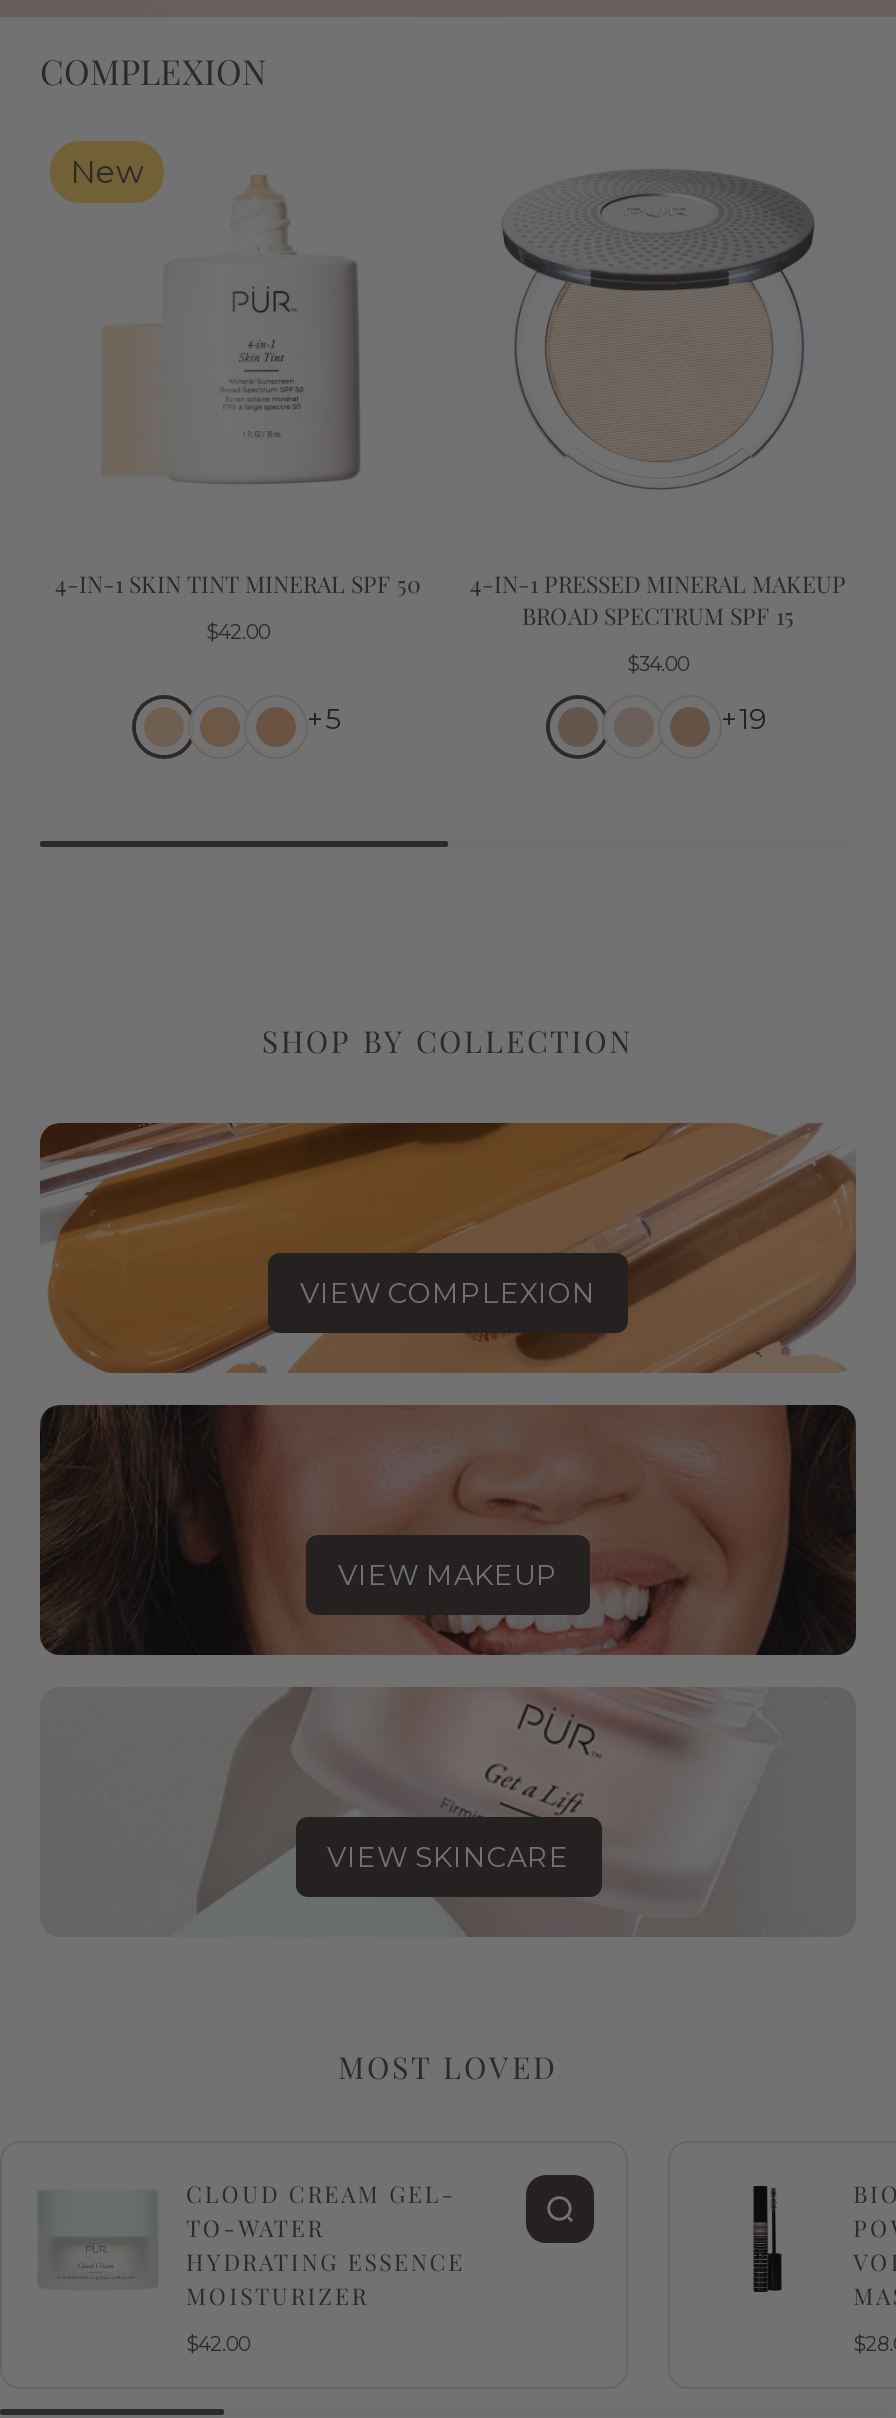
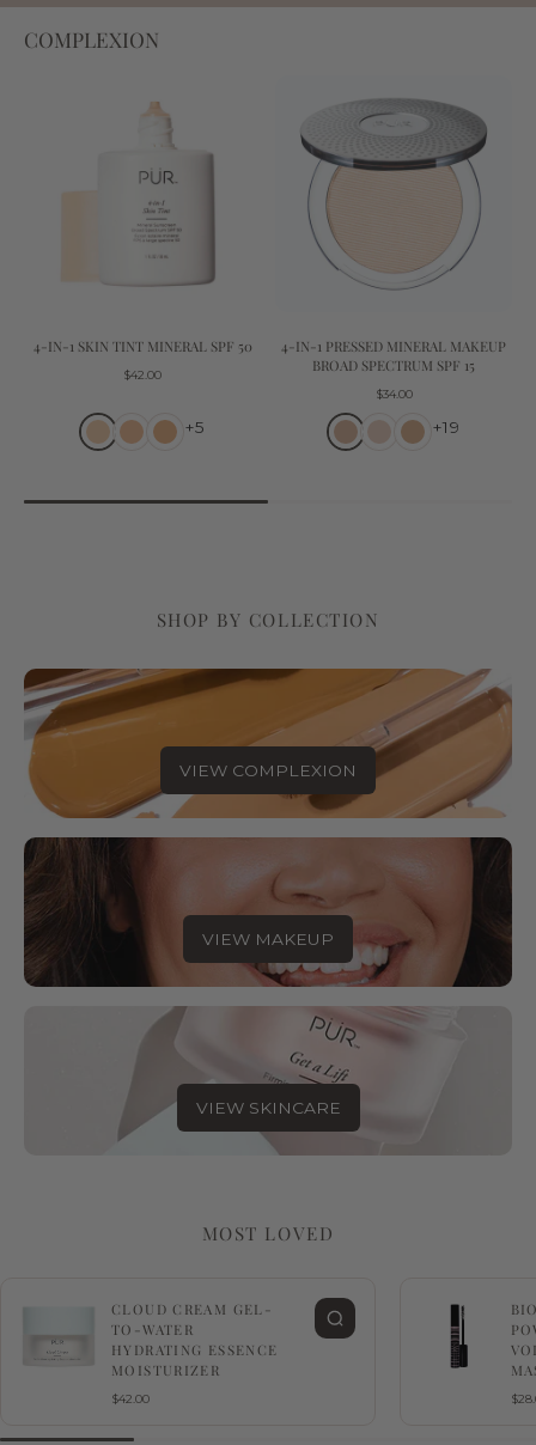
[70,153,144,191] New -> none

